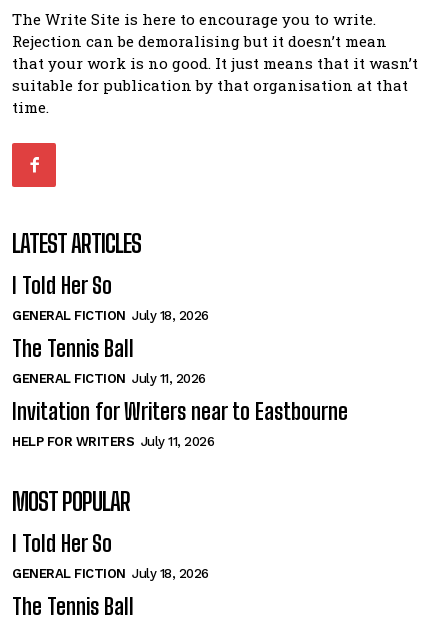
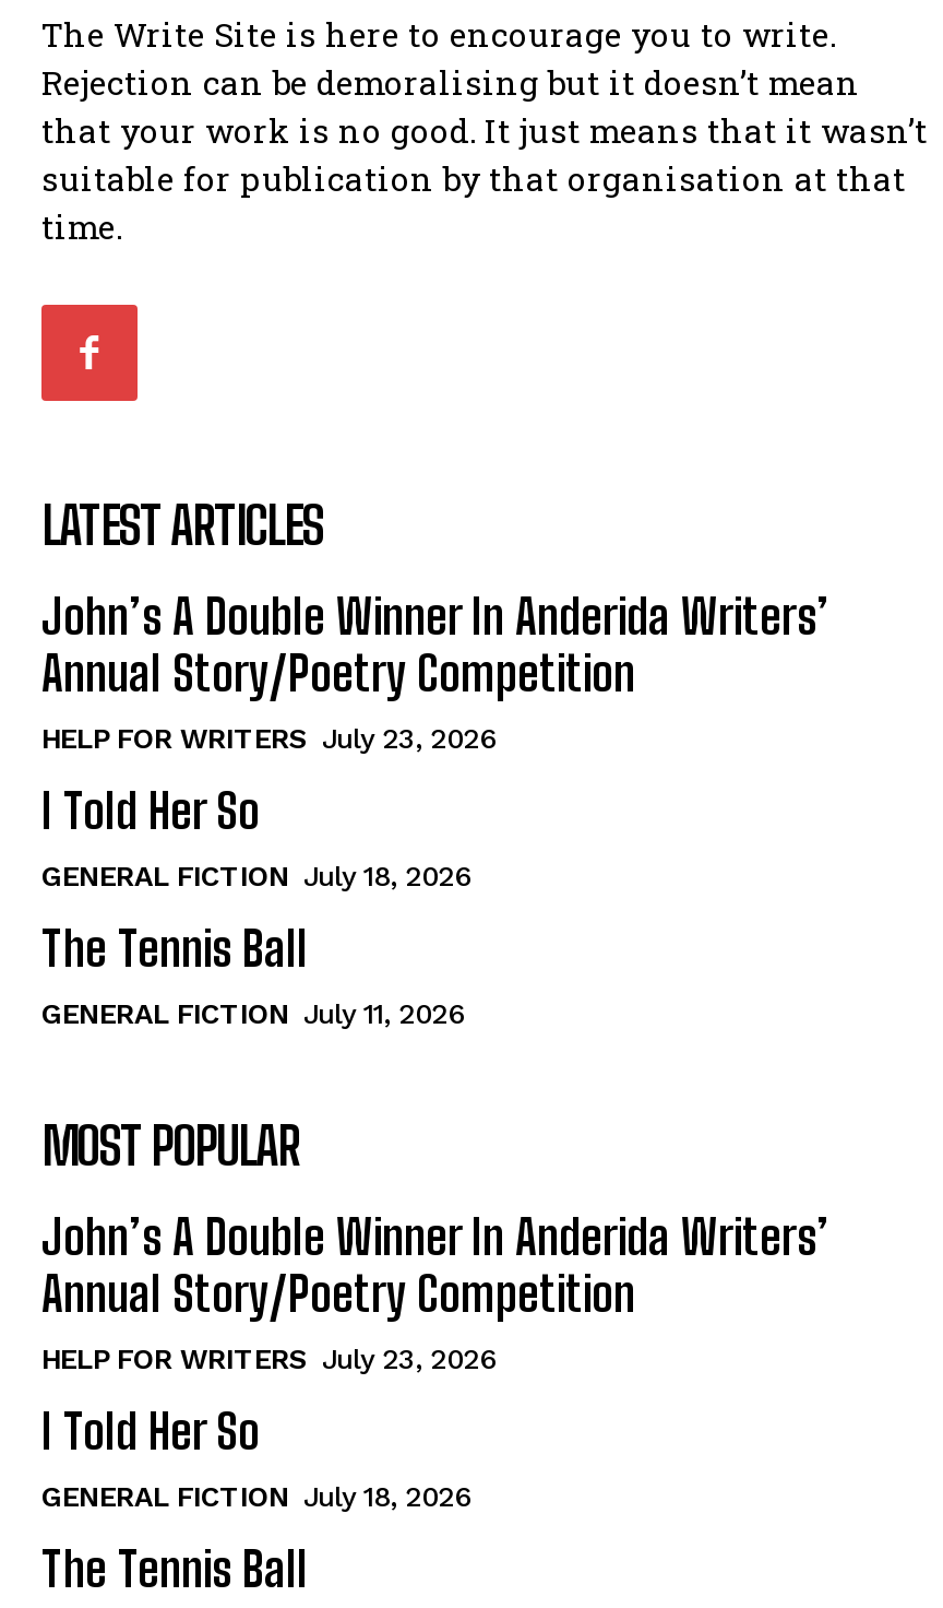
none -> [41,587,829,755] John’s A Double Winner In Anderida Writers’ | Annual Story/Poetry Competition | HELP FOR WRITERS July 23, 2026
[12,398,348,449] Invitation for Writers near to Eastbourne | HELP FOR WRITERS July 11, 2026 -> none
none -> [41,1208,829,1376] John’s A Double Winner In Anderida Writers’ | Annual Story/Poetry Competition | HELP FOR WRITERS July 23, 2026

